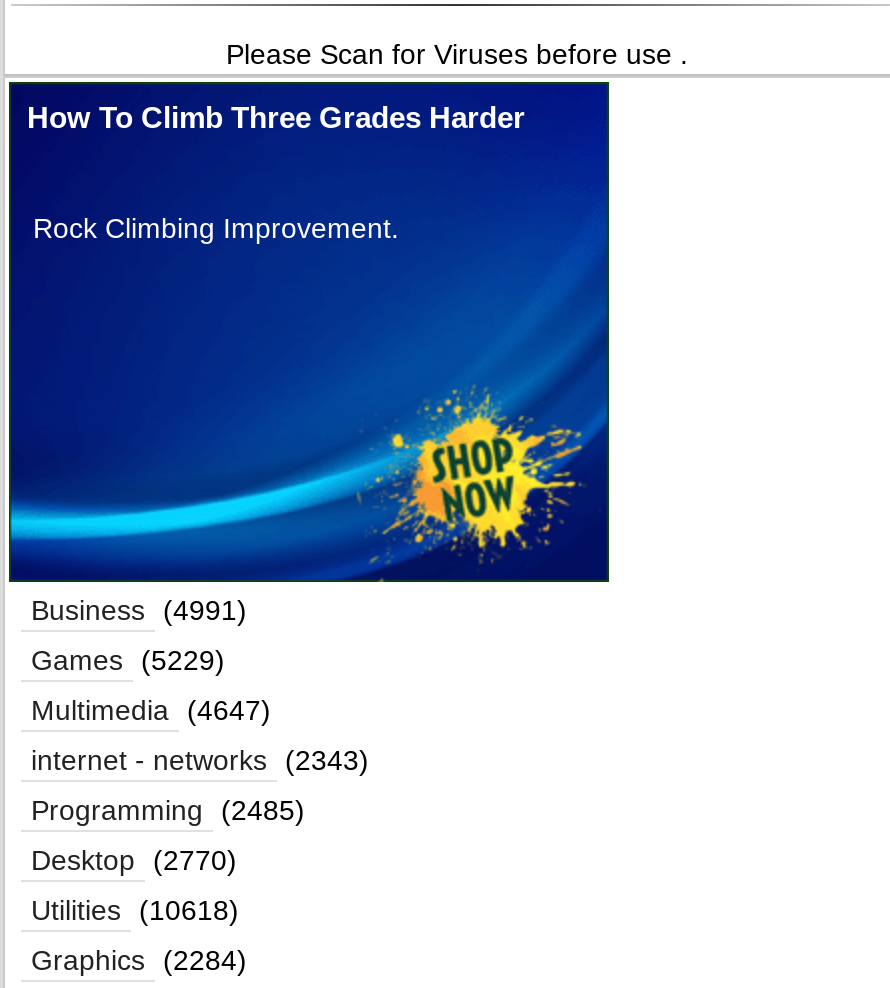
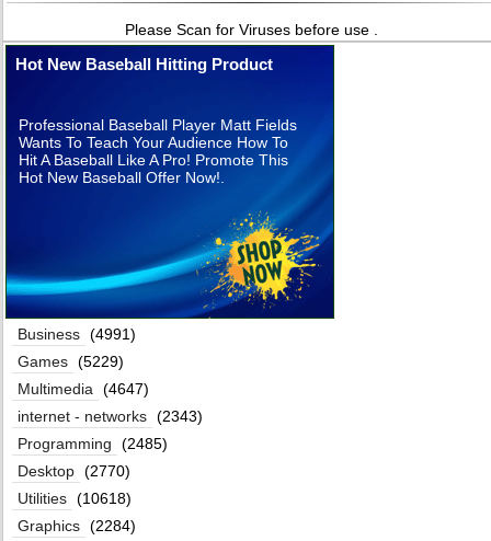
[27,99,525,133] How To Climb Three Grades Harder -> [15,54,273,73] Hot New Baseball Hitting Product
[33,211,399,243] Rock Climbing Improvement. -> [19,116,297,186] Professional Baseball Player Matt Fields | Wants To Teach Your Audience How To | Hit A Baseball Like A Pro! Promote This | Hot New Baseball Offer Now!.

